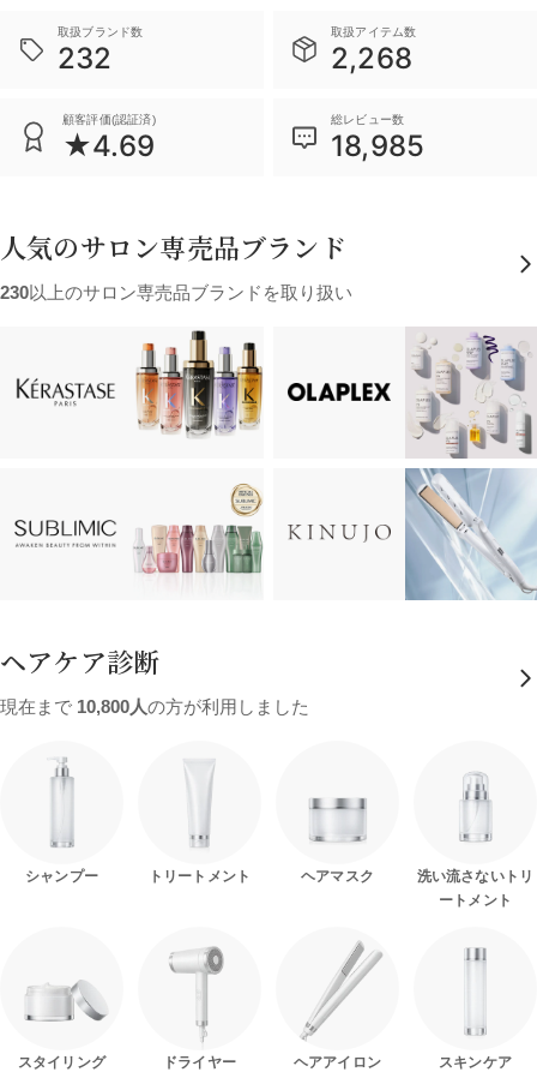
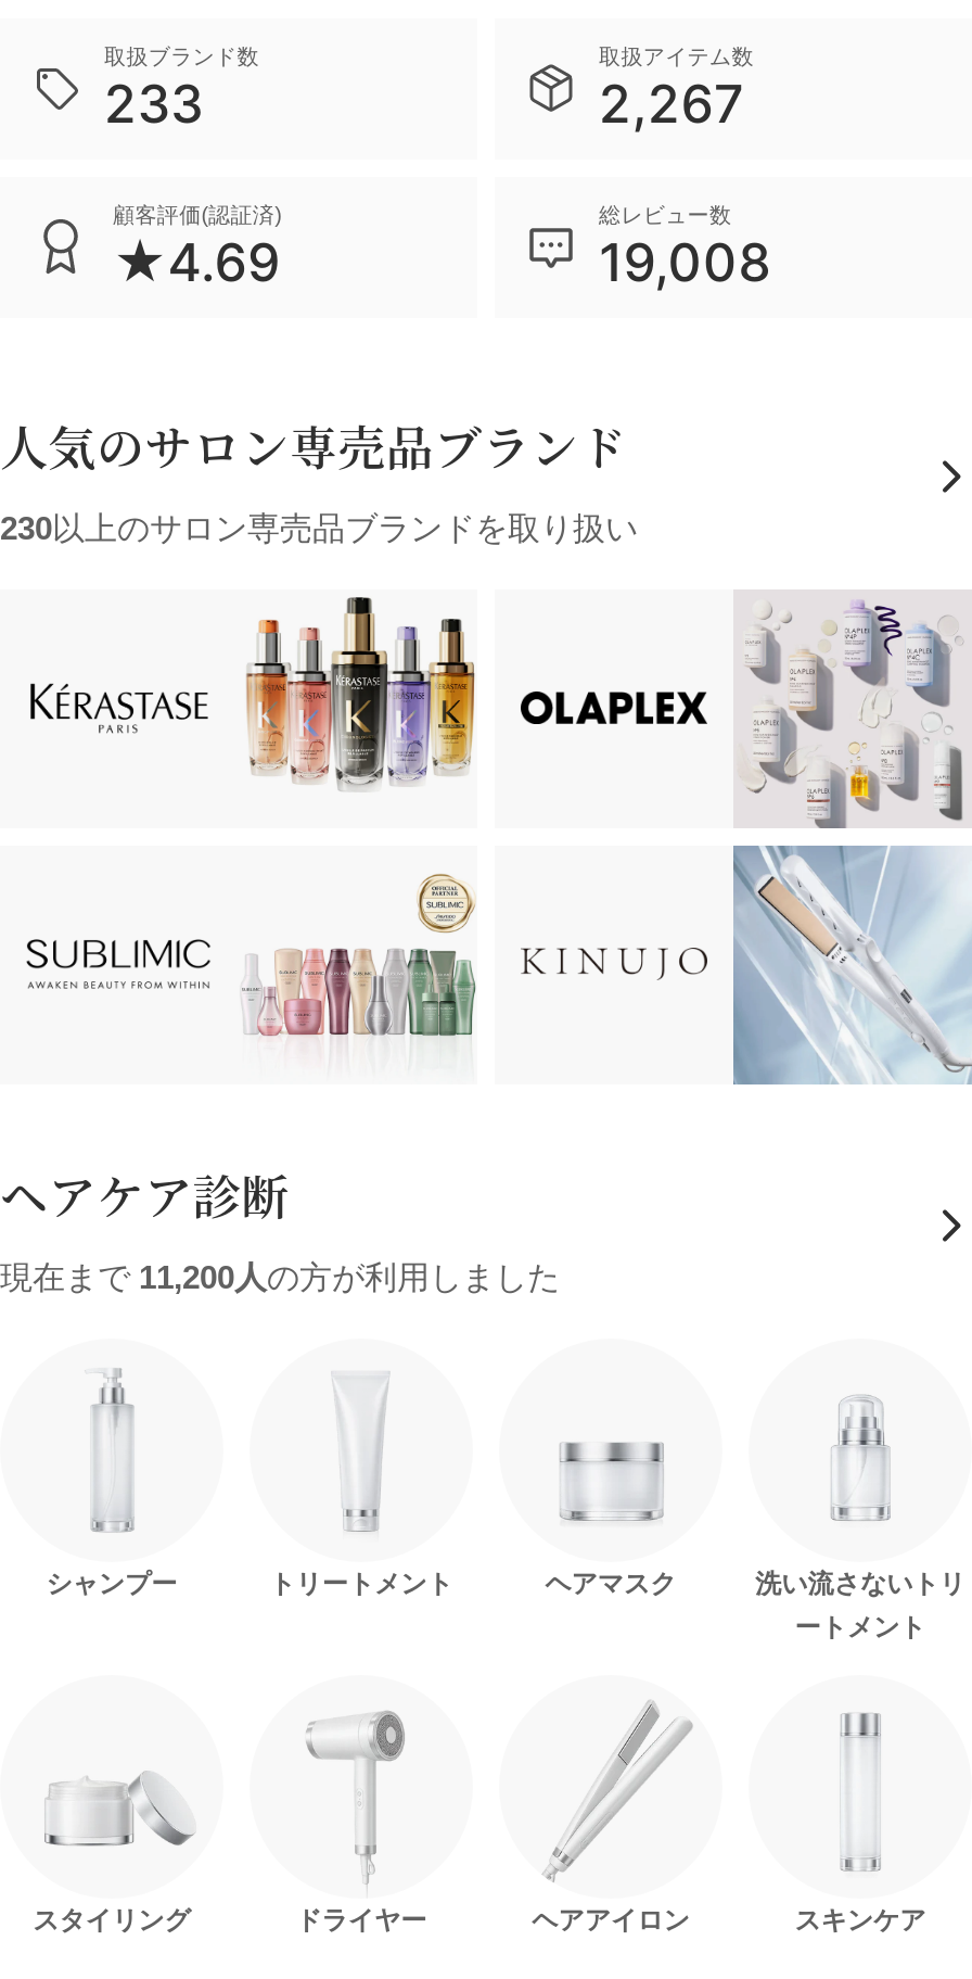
[58,40,112,75] 232 -> [104,72,203,135] 233
[331,40,413,75] 2,268 -> [599,72,745,135] 2,267
[331,128,425,163] 18,985 -> [599,230,771,293] 19,008
[0,696,309,716] 現在まで10,800人の方が利用しました -> [0,1257,560,1294] 現在まで11,200人の方が利用しました

